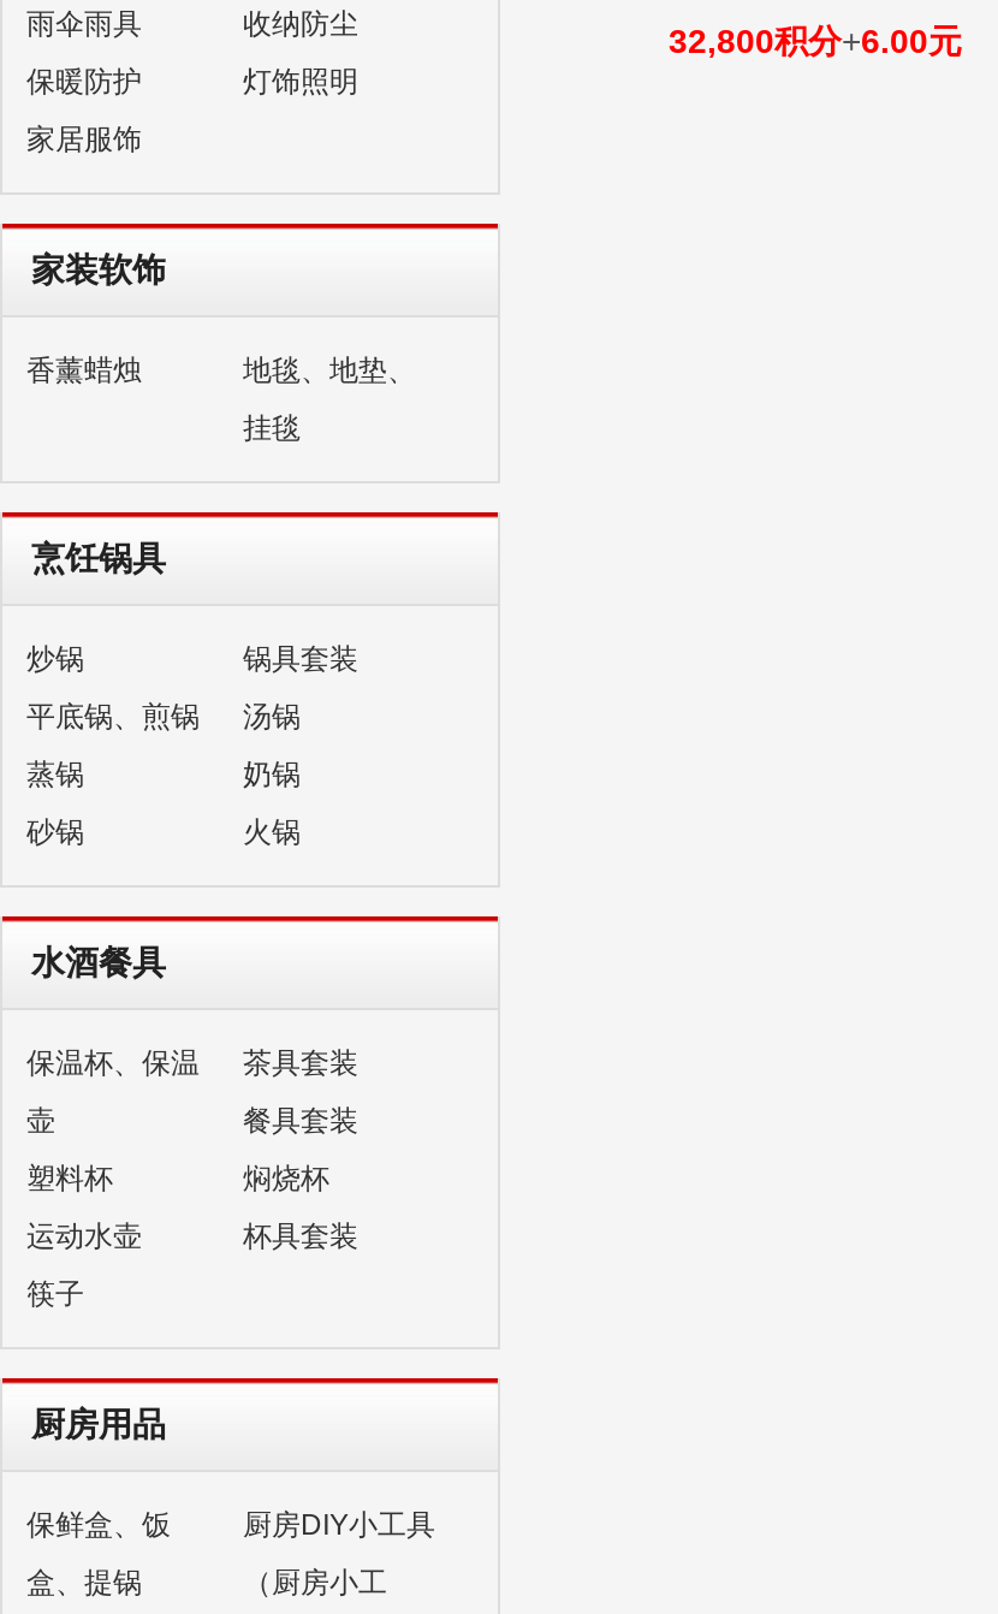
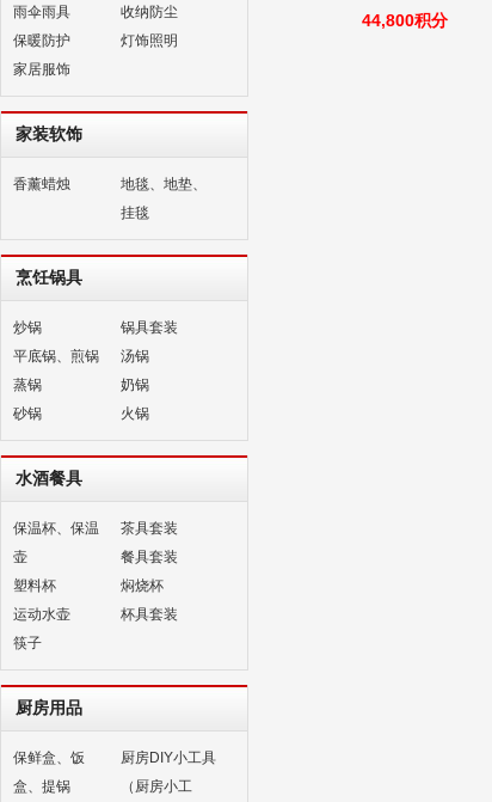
[669,22,962,60] 32,800积分+6.00元 -> [362,11,448,30] 44,800积分

